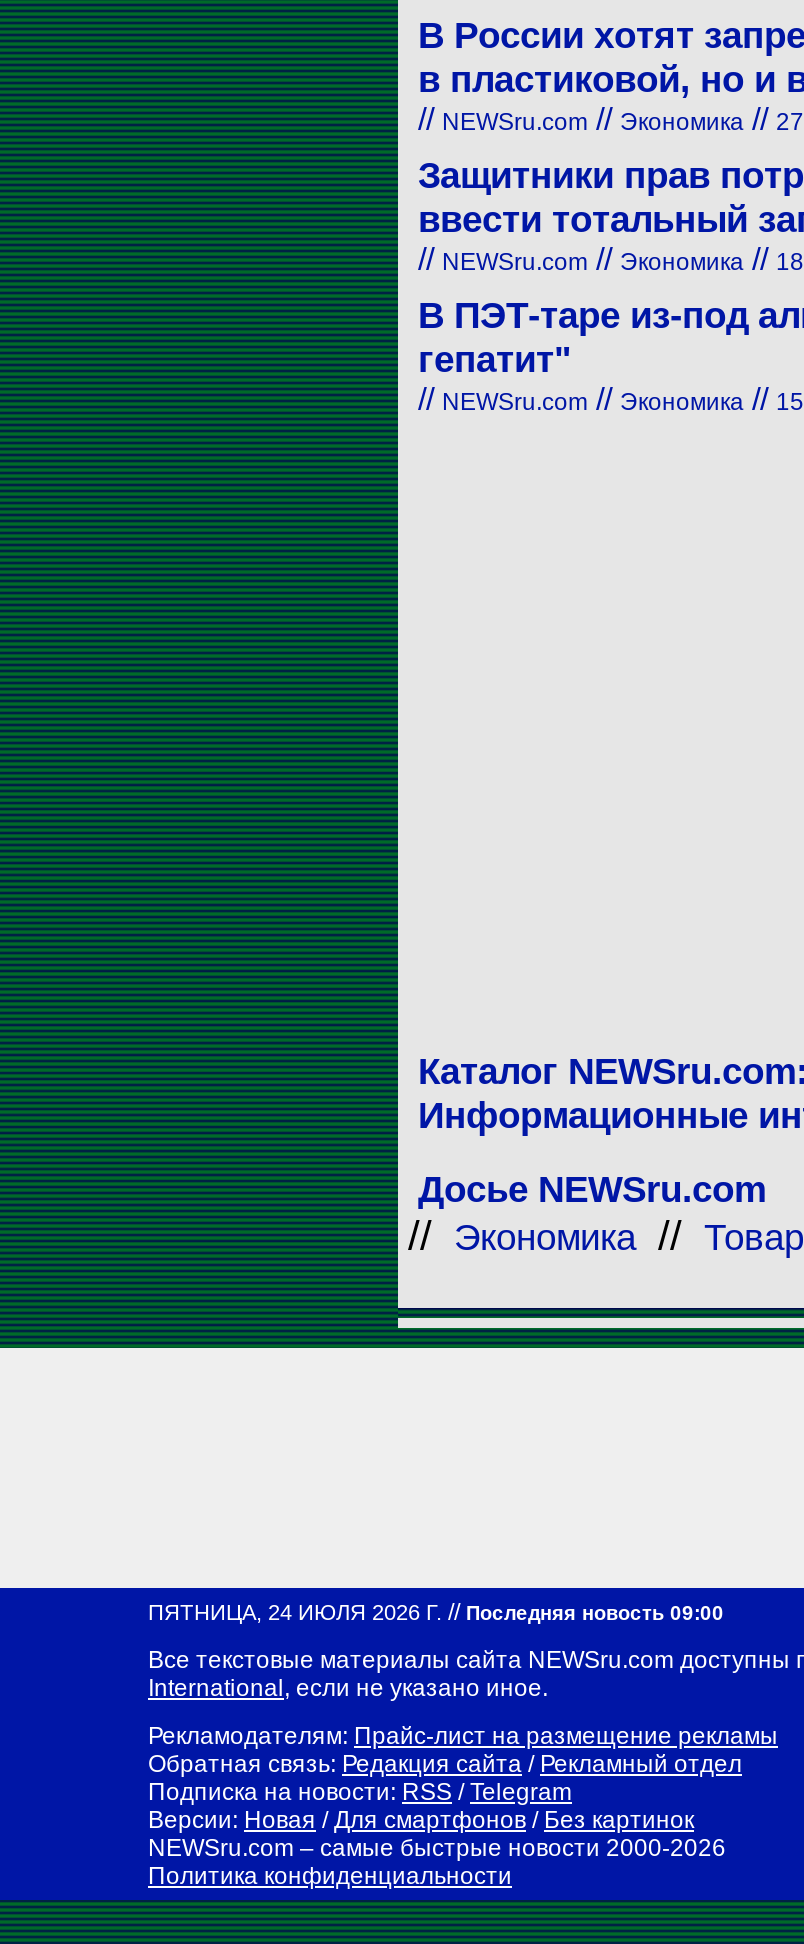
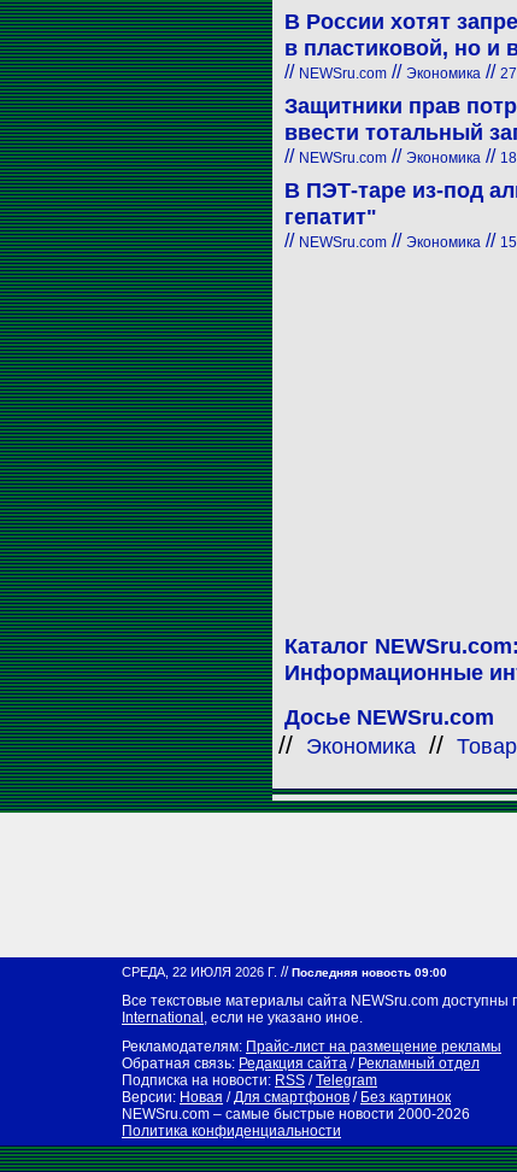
[148,1598,724,1626] ПЯТНИЦА, 24 ИЮЛЯ 2026 Г. // Последняя новость 09:00 -> [122,963,447,980] СРЕДА, 22 ИЮЛЯ 2026 Г. // Последняя новость 09:00

